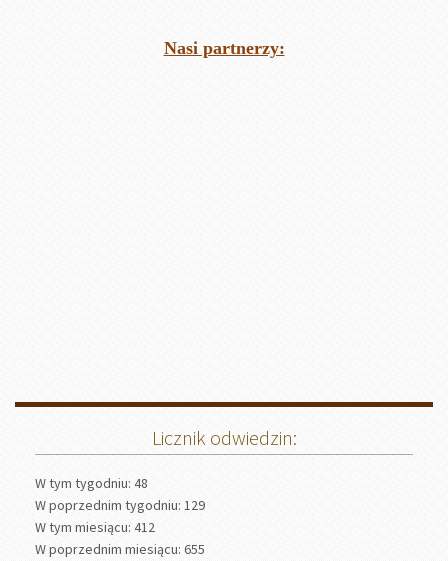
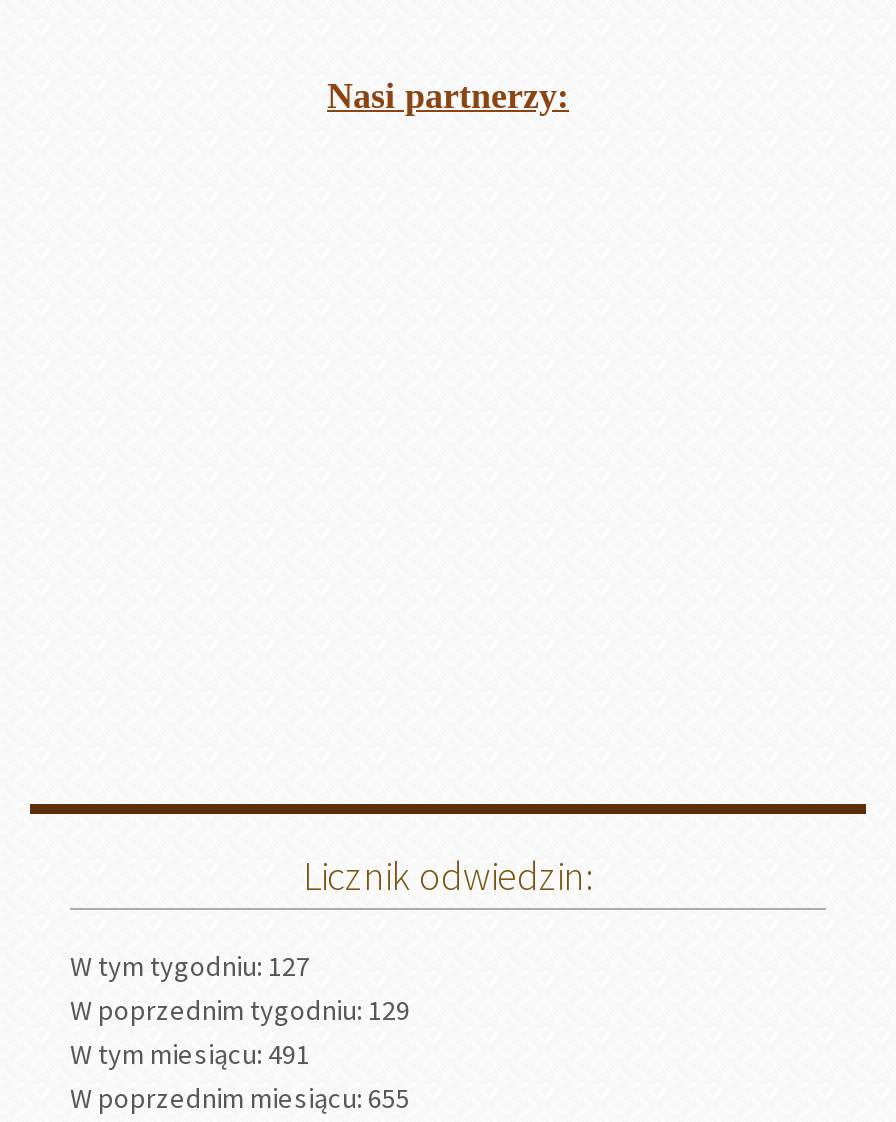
[35,474,148,492] W tym tygodniu: 48 -> [70,948,310,984] W tym tygodniu: 127
[35,518,155,536] W tym miesiącu: 412 -> [70,1036,310,1072] W tym miesiącu: 491

